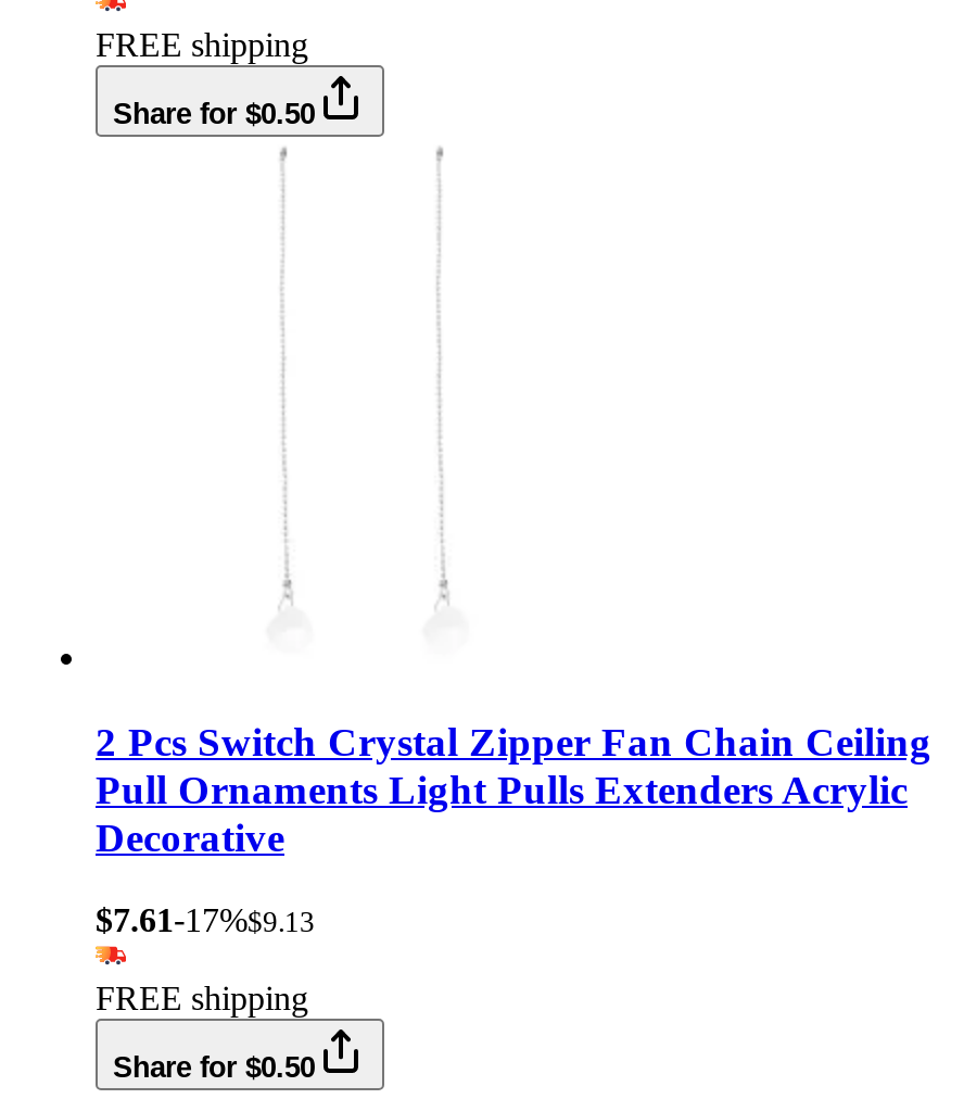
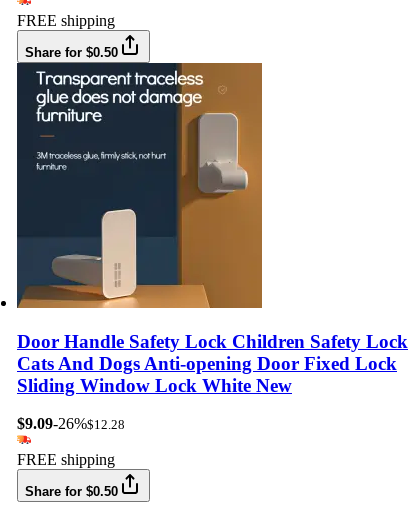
none -> [16,62,263,309] [image]
[96,718,931,859] 2 Pcs Switch Crystal Zipper Fan Chain Ceiling | Pull Ornaments Light Pulls Extenders Acrylic | Decorative -> [17,330,408,395] Door Handle Safety Lock Children Safety Lock | Cats And Dogs Anti-opening Door Fixed Lock | Sliding Window Lock White New
[96,902,315,939] $7.61-17%$9.13 -> [17,415,125,432] $9.09-26%$12.28

